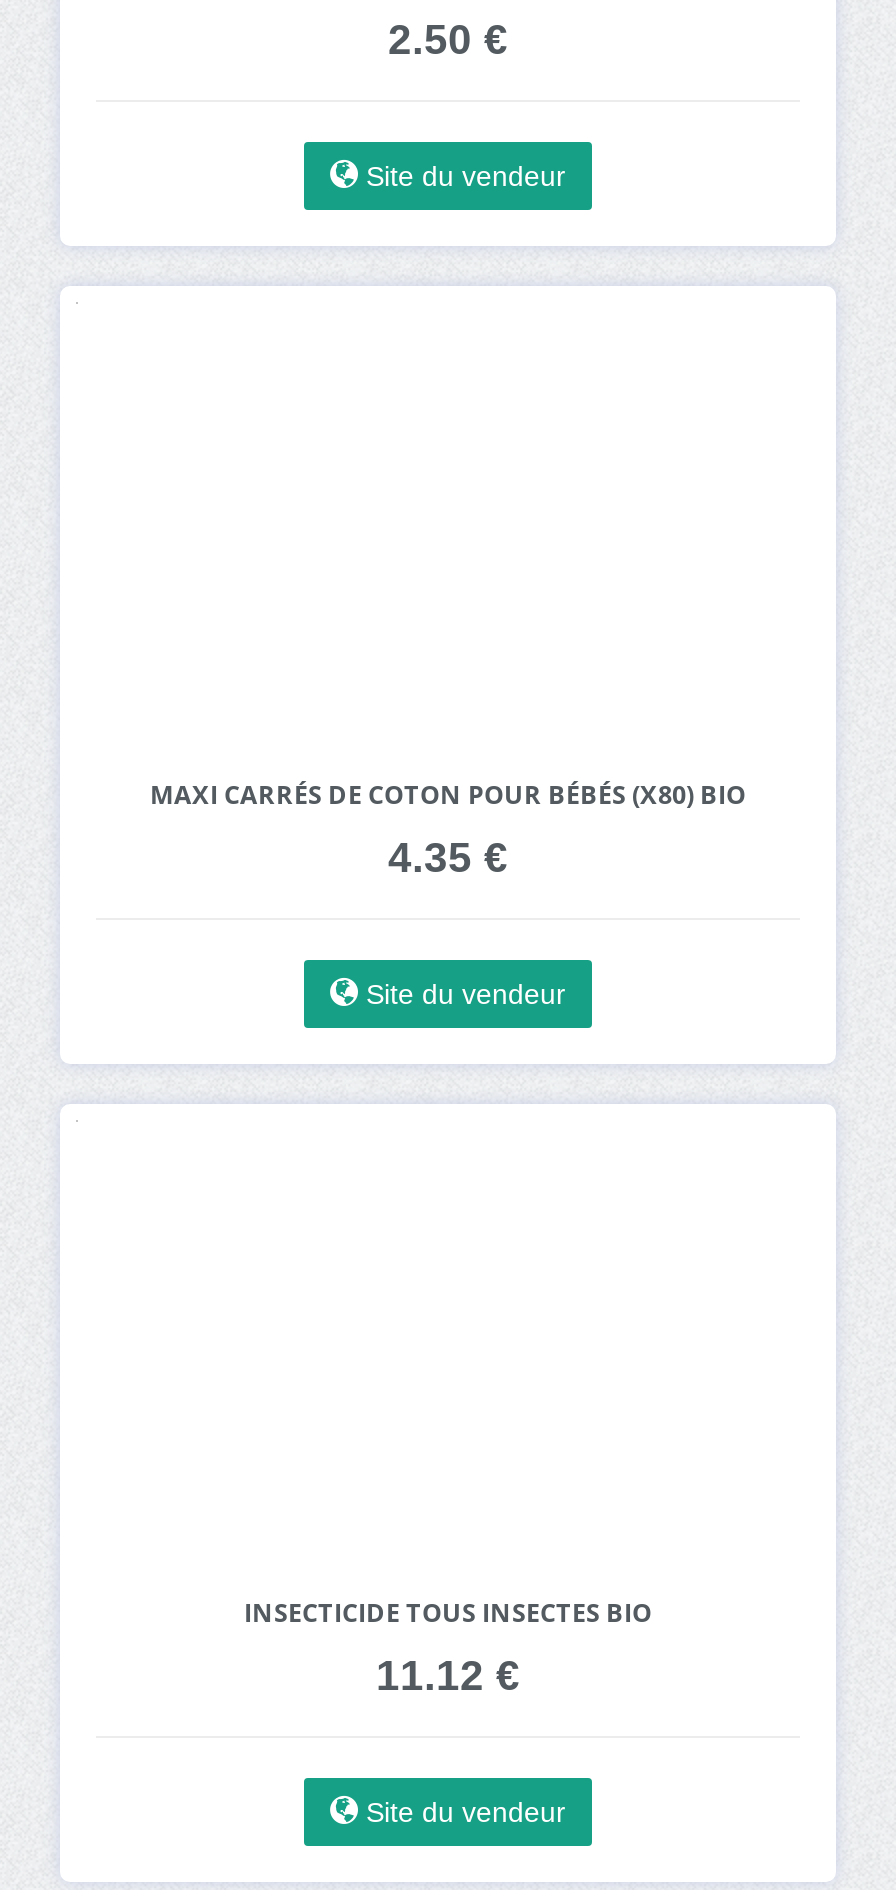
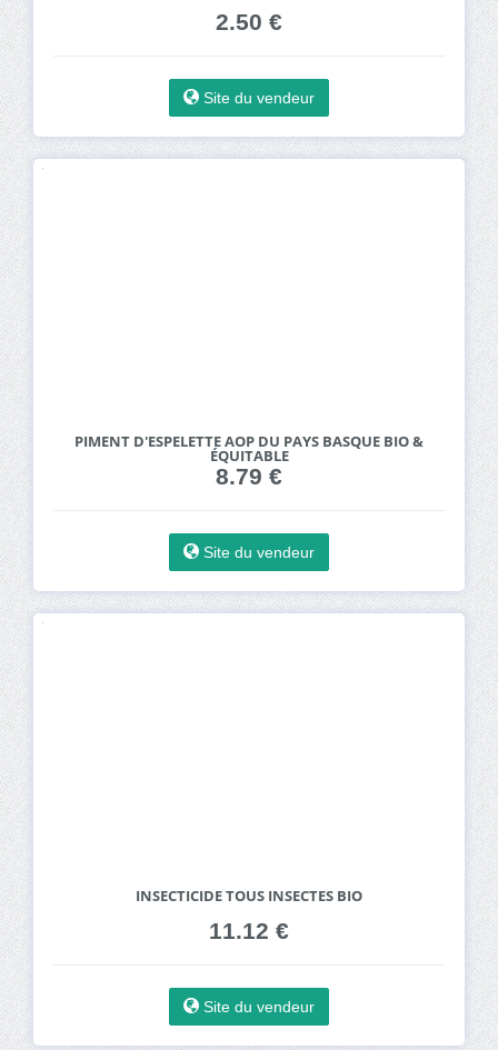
[150,777,746,879] MAXI CARRÉS DE COTON POUR BÉBÉS (X80) BIO | 4.35 € -> [74,432,424,488] PIMENT D'ESPELETTE AOP DU PAYS BASQUE BIO & | ÉQUITABLE | 8.79 €

